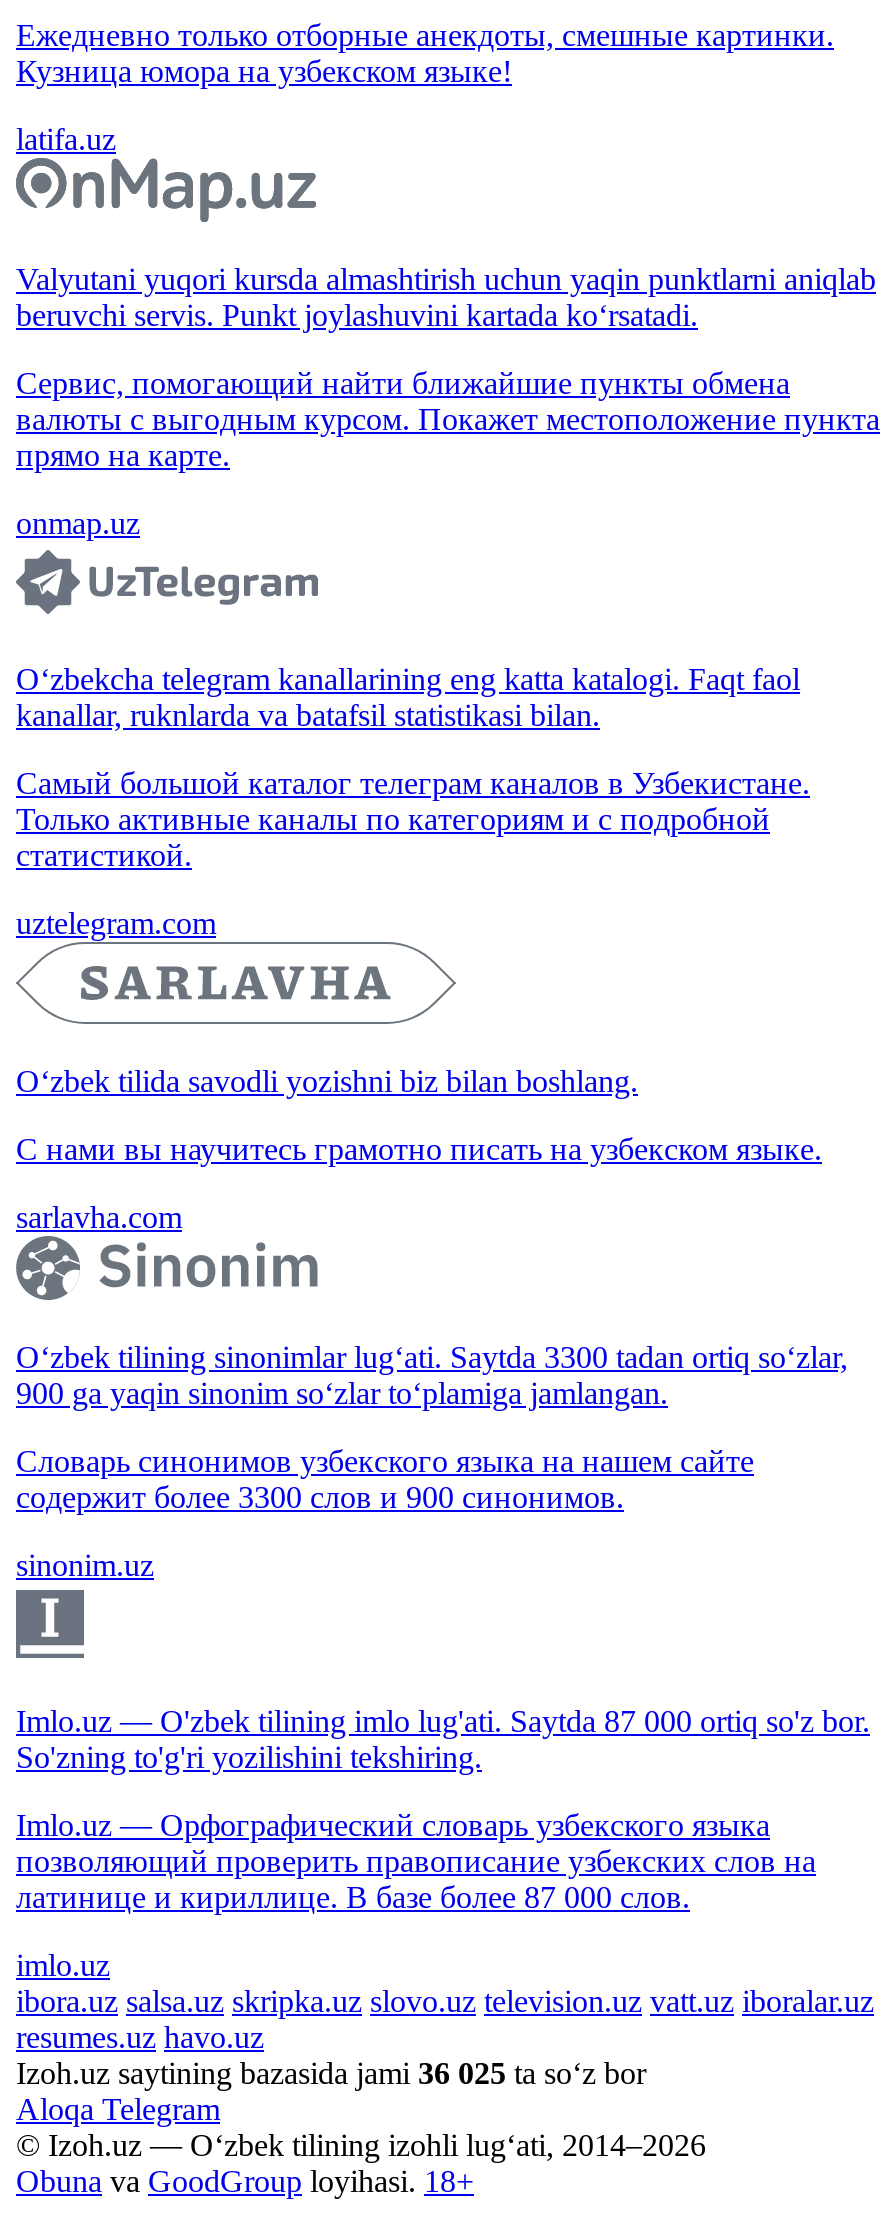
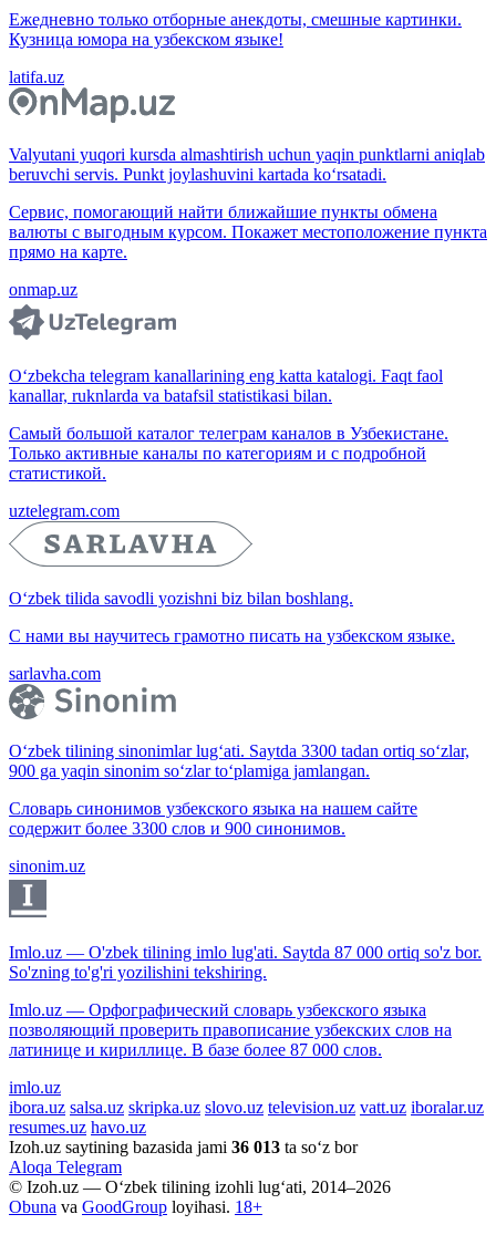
[16,2056,646,2090] Izoh.uz saytining bazasida jami 36 025 ta so‘z bor -> [9,1138,358,1157] Izoh.uz saytining bazasida jami 36 013 ta so‘z bor

